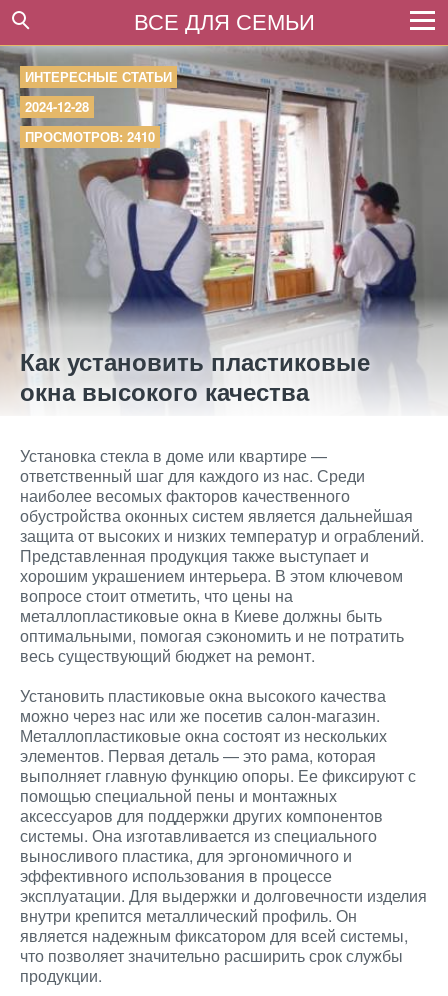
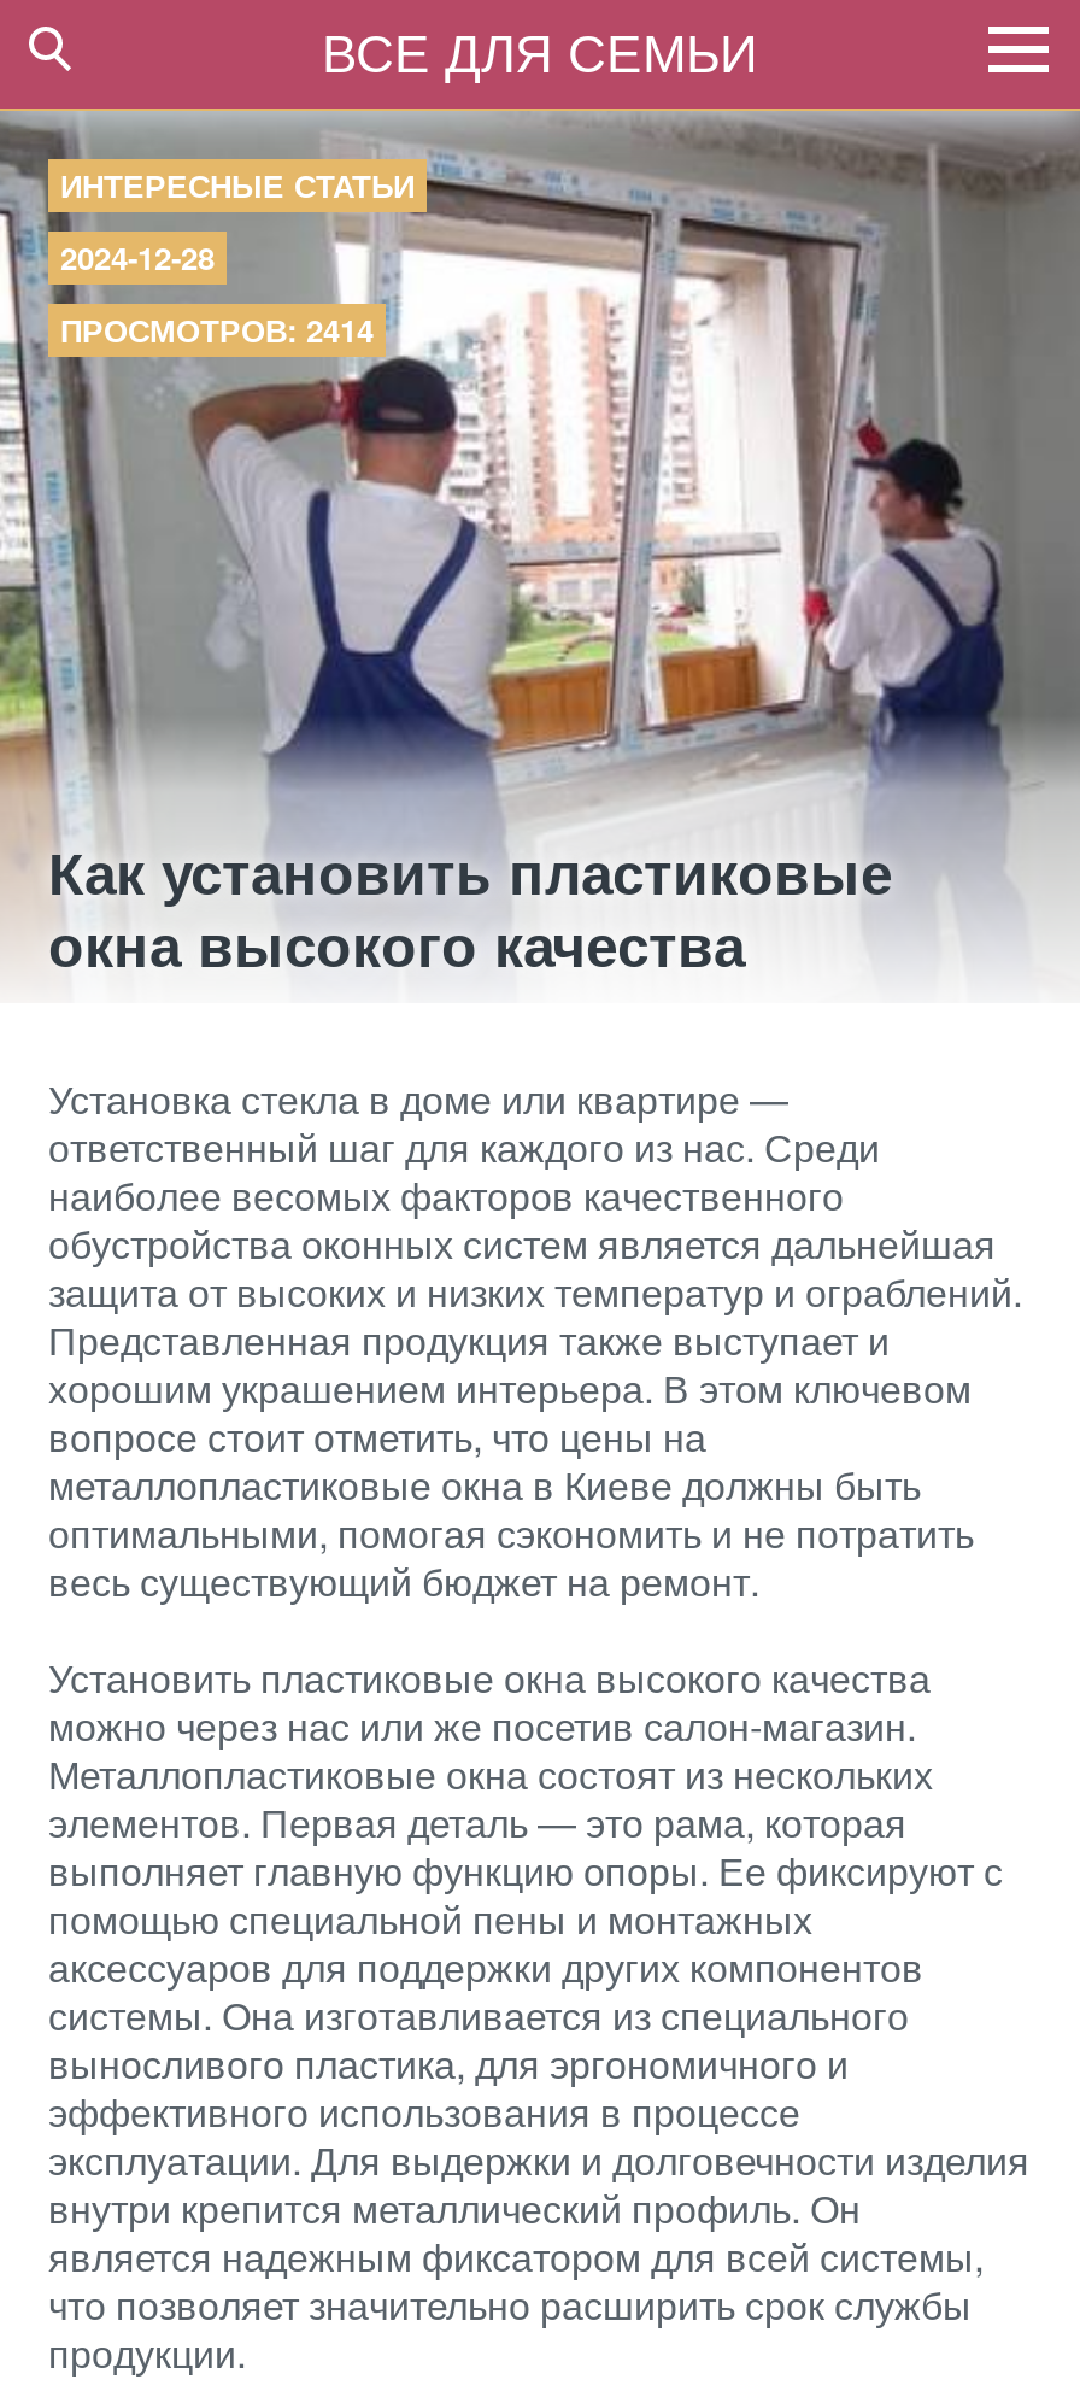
[25,127,155,146] ПРОСМОТРОВ: 2410 -> [60,306,374,352] ПРОСМОТРОВ: 2414

